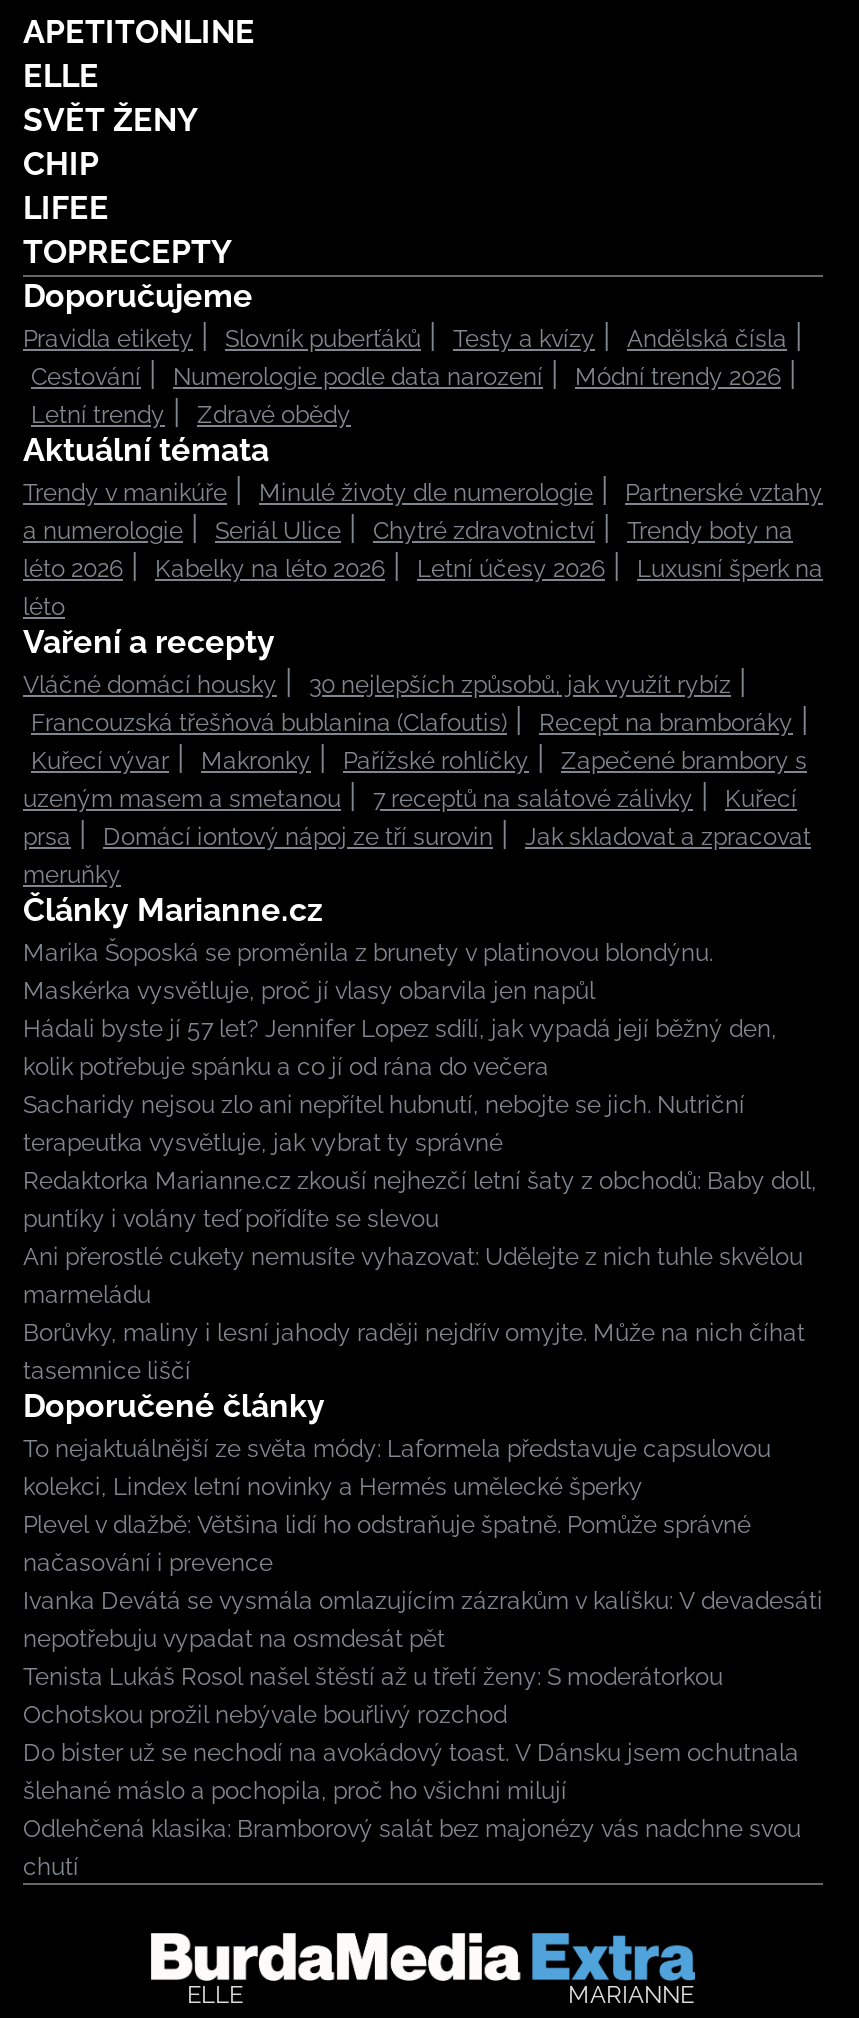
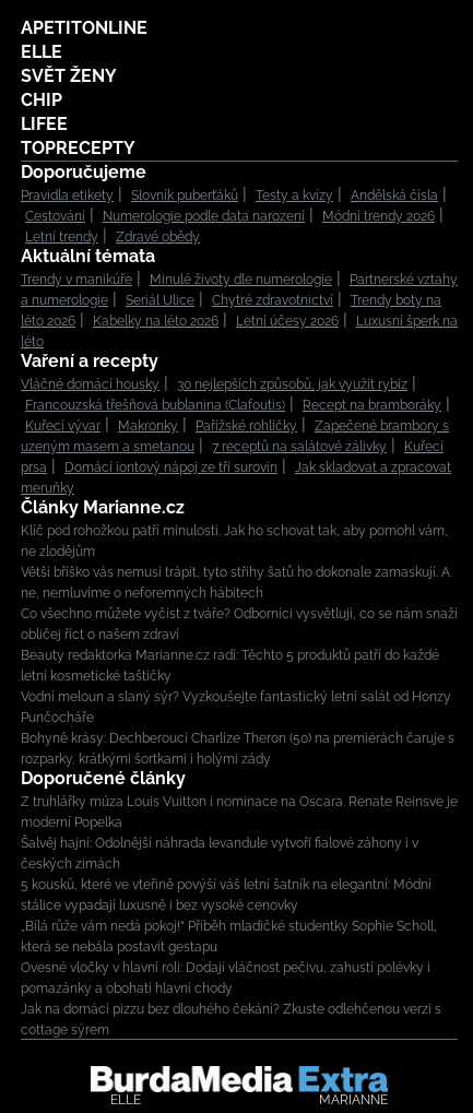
[23,939,817,1385] Marika Šoposká se proměnila z brunety v platinovou blondýnu. | Maskérka vysvětluje, proč jí vlasy obarvila jen napůl | Hádali byste jí 57 let? Jennifer Lopez sdílí, jak vypadá její běžný den, | kolik potřebuje spánku a co jí od rána do večera | Sacharidy nejsou zlo ani nepřítel hubnutí, nebojte se jich. Nutriční | terapeutka vysvětluje, jak vybrat ty správné | Redaktorka Marianne.cz zkouší nejhezčí letní šaty z obchodů: Baby doll, | puntíky i volány teď pořídíte se slevou | Ani přerostlé cukety nemusíte vyhazovat: Udělejte z nich tuhle skvělou | marmeládu | Borůvky, maliny i lesní jahody raději nejdřív omyjte. Může na nich číhat | tasemnice liščí -> [21,523,458,767] Klíč pod rohožkou patří minulosti. Jak ho schovat tak, aby pomohl vám, | ne zlodějům | Větší bříško vás nemusí trápit, tyto střihy šatů ho dokonale zamaskují. A | ne, nemluvíme o neforemných hábitech | Co všechno můžete vyčíst z tváře? Odborníci vysvětlují, co se nám snaží | obličej říct o našem zdraví | Beauty redaktorka Marianne.cz radí: Těchto 5 produktů patří do každé | letní kosmetické taštičky | Vodní meloun a slaný sýr? Vyzkoušejte fantastický letní salát od Honzy | Punčocháře | Bohyně krásy: Dechberoucí Charlize Theron (50) na premiérách čaruje s | rozparky, krátkými šortkami i holými zády
[23,1435,823,1881] To nejaktuálnější ze světa módy: Laformela představuje capsulovou | kolekci, Lindex letní novinky a Hermés umělecké šperky | Plevel v dlažbě: Většina lidí ho odstraňuje špatně. Pomůže správné | načasování i prevence | Ivanka Devátá se vysmála omlazujícím zázrakům v kalíšku: V devadesáti | nepotřebuju vypadat na osmdesát pět | Tenista Lukáš Rosol našel štěstí až u třetí ženy: S moderátorkou | Ochotskou prožil nebývale bouřlivý rozchod | Do bister už se nechodí na avokádový toast. V Dánsku jsem ochutnala | šlehané máslo a pochopila, proč ho všichni milují | Odlehčená klasika: Bramborový salát bez majonézy vás nadchne svou | chutí -> [21,794,458,1038] Z truhlářky múza Louis Vuitton i nominace na Oscara. Renate Reinsve je | moderní Popelka | Šalvěj hajní: Odolnější náhrada levandule vytvoří fialové záhony i v | českých zimách | 5 kousků, které ve vteřině povýší váš letní šatník na elegantní: Módní | stálice vypadají luxusně i bez vysoké cenovky | „Bílá růže vám nedá pokoj!“ Příběh mladičké studentky Sophie Scholl, | která se nebála postavit gestapu | Ovesné vločky v hlavní roli: Dodají vláčnost pečivu, zahustí polévky i | pomazánky a obohatí hlavní chody | Jak na domácí pizzu bez dlouhého čekání? Zkuste odlehčenou verzi s | cottage sýrem

